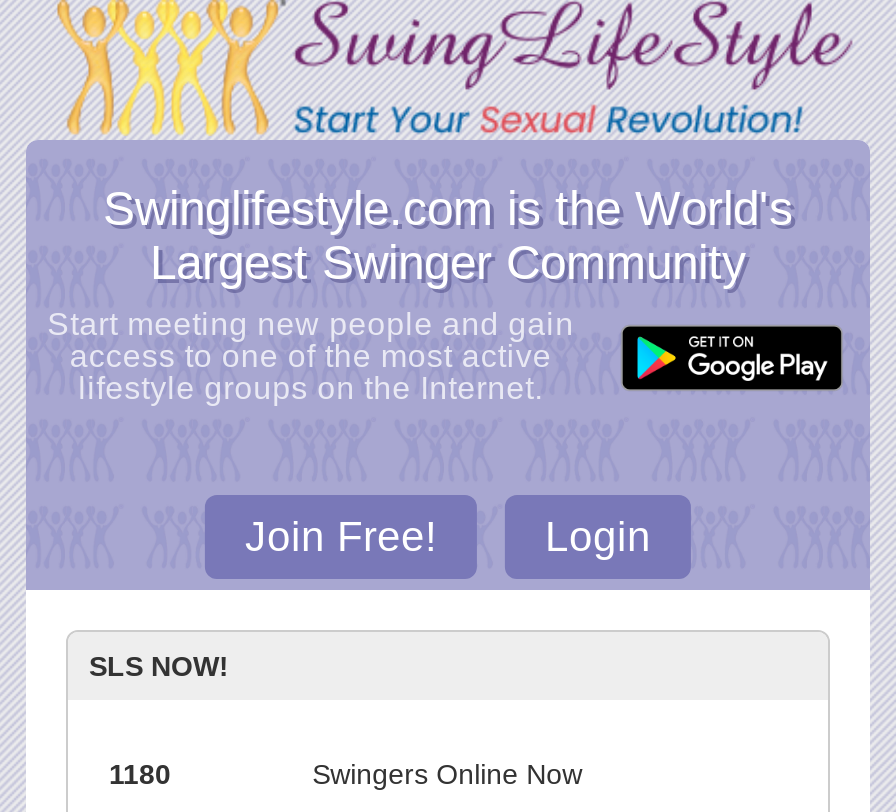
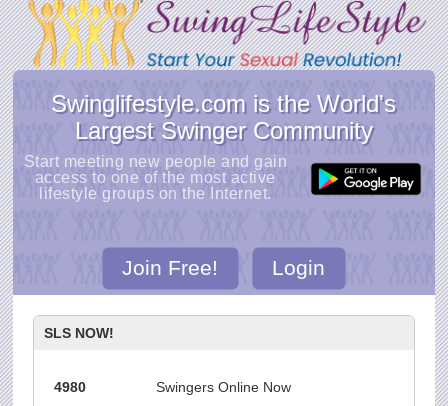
[109,757,171,789] 1180 -> [54,379,86,395] 4980

